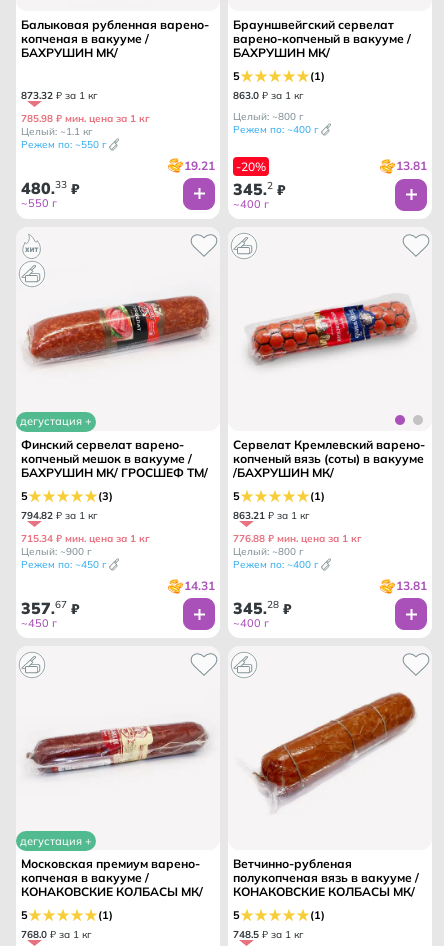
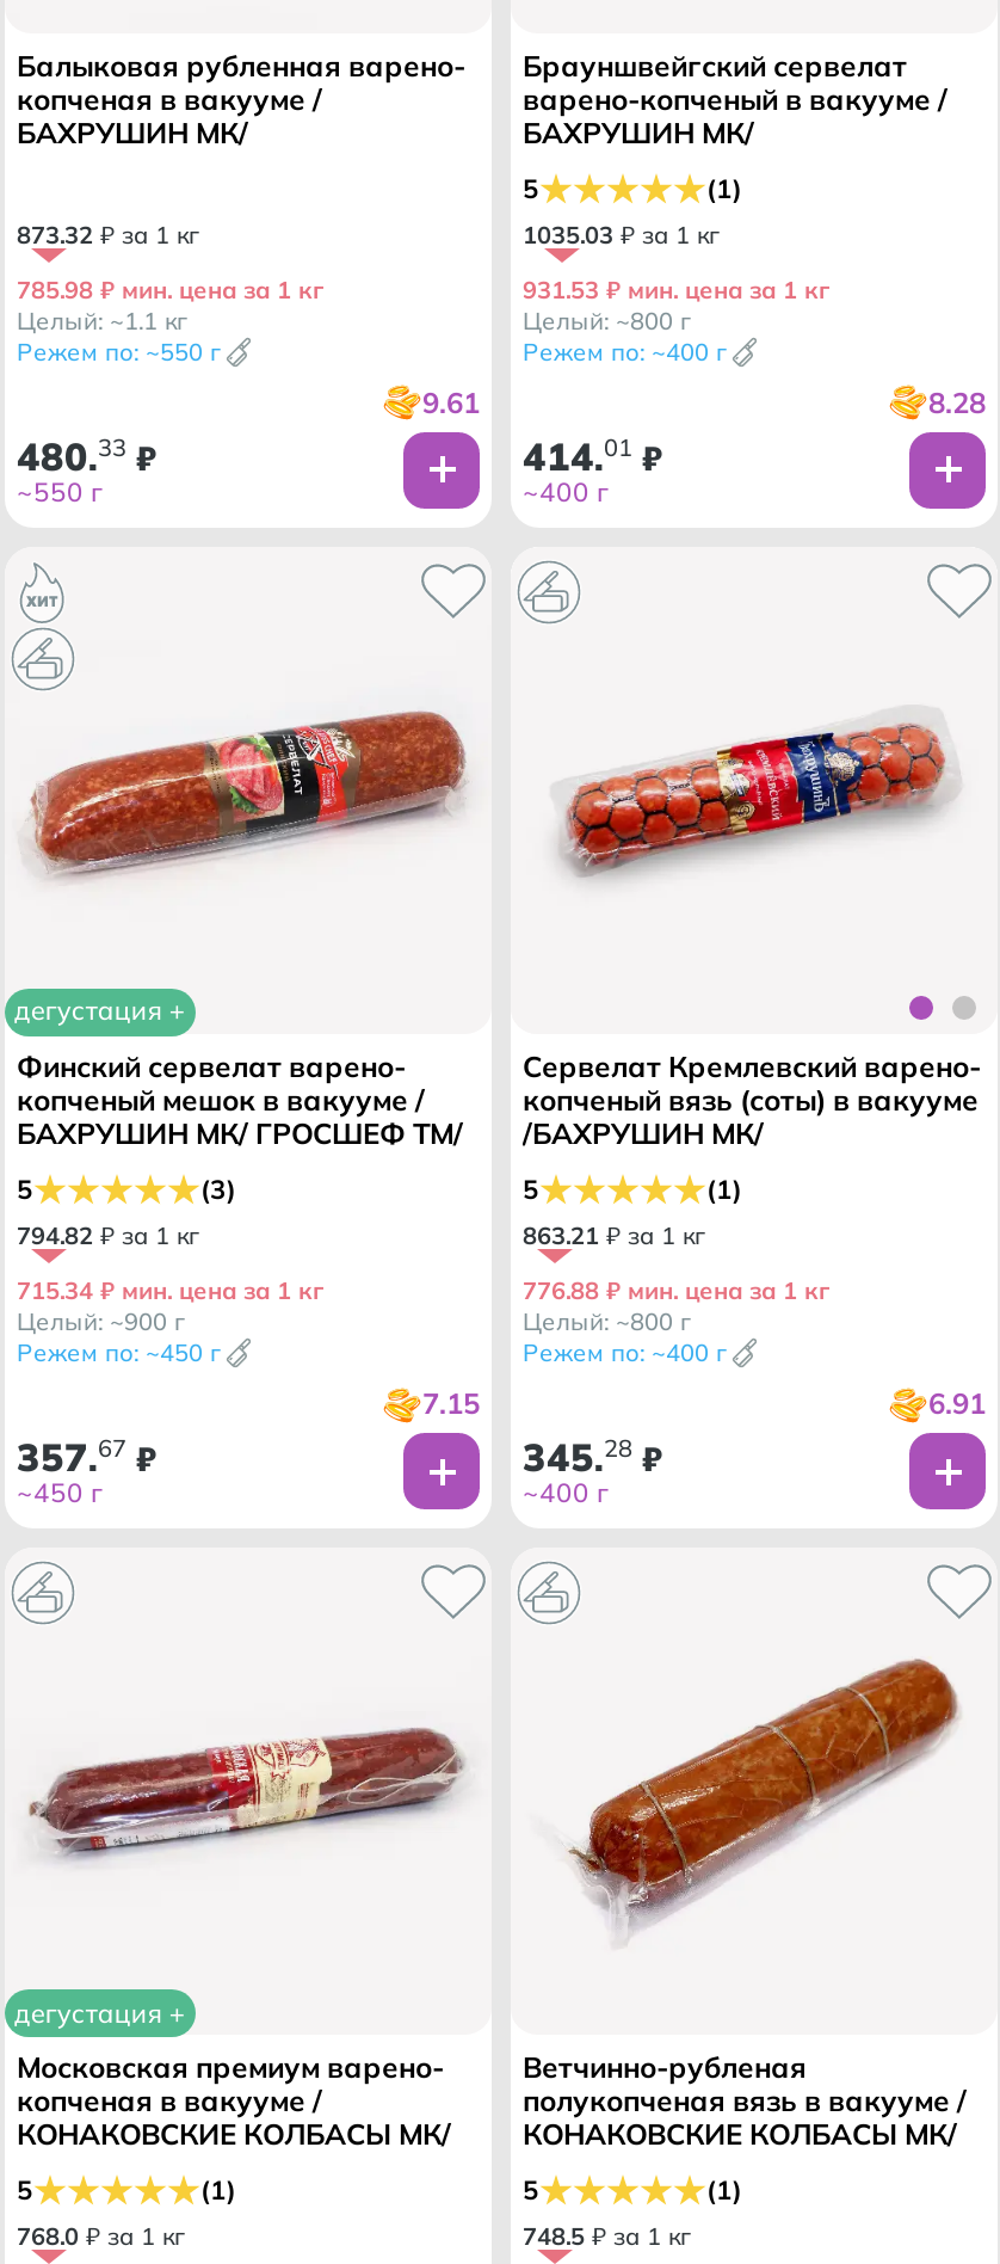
[233,89,304,102] 863 0 ₽ за 1 кг -> [523,220,831,306] 1035 03 ₽ за 1 кг | 931.53 ₽ мин. цена за 1 кг
[184,158,215,173] 19.21 -> [422,384,480,420] 9.61
[233,158,427,199] -20% | 13.81 | 345.2 ₽ -> [523,384,986,480] 8.28 | 414.01 ₽
[184,578,215,593] 14.31 -> [422,1386,480,1421] 7.15
[396,578,427,593] 13.81 -> [928,1386,986,1421] 6.91

